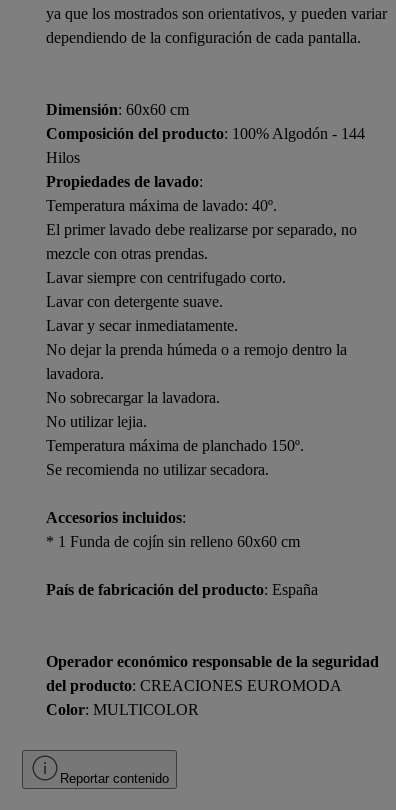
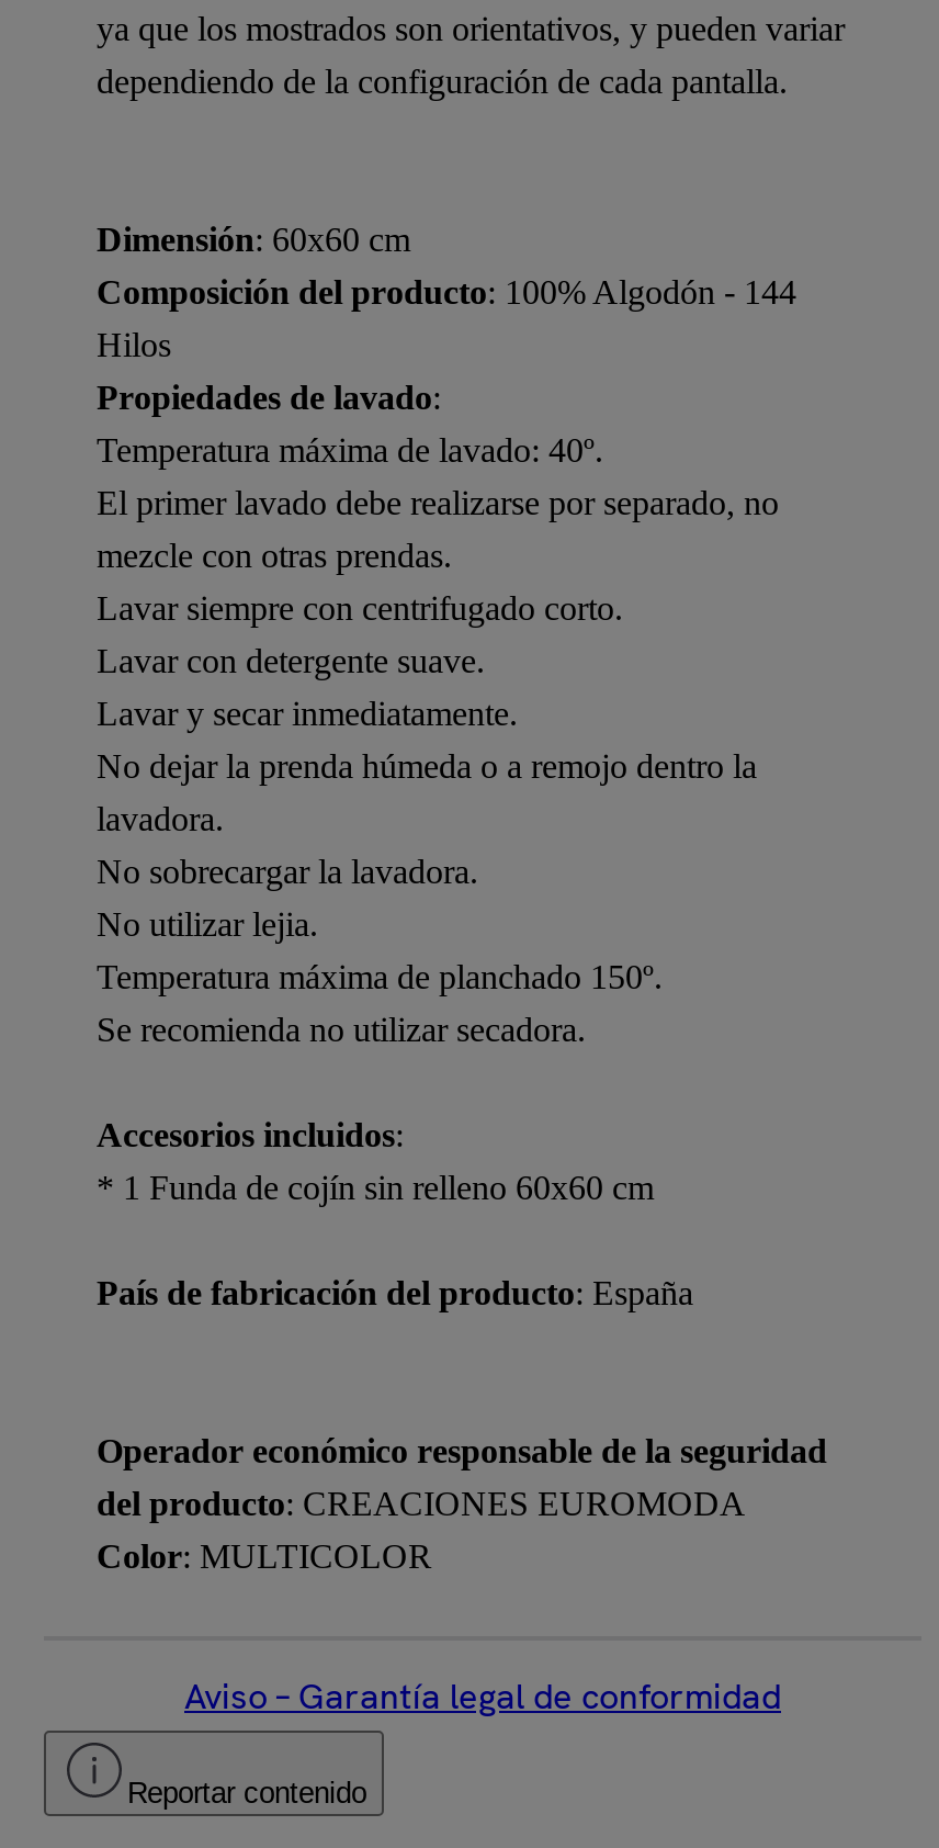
none -> [184,1673,781,1719] Aviso – Garantía legal de conformidad

